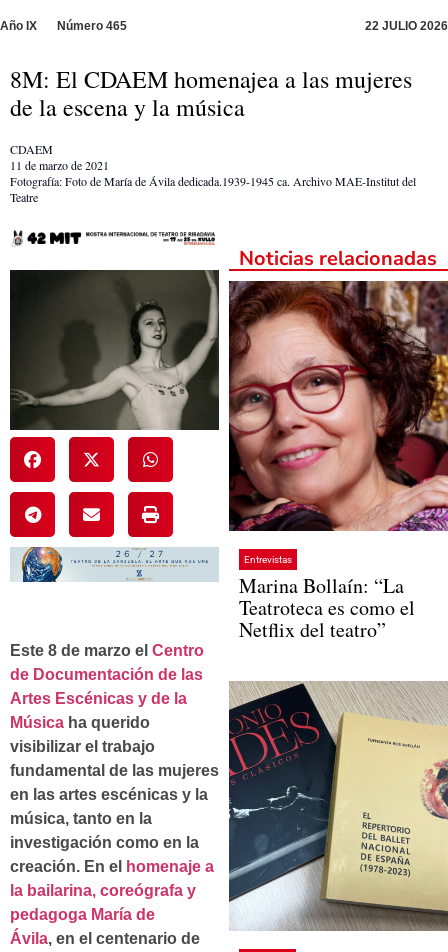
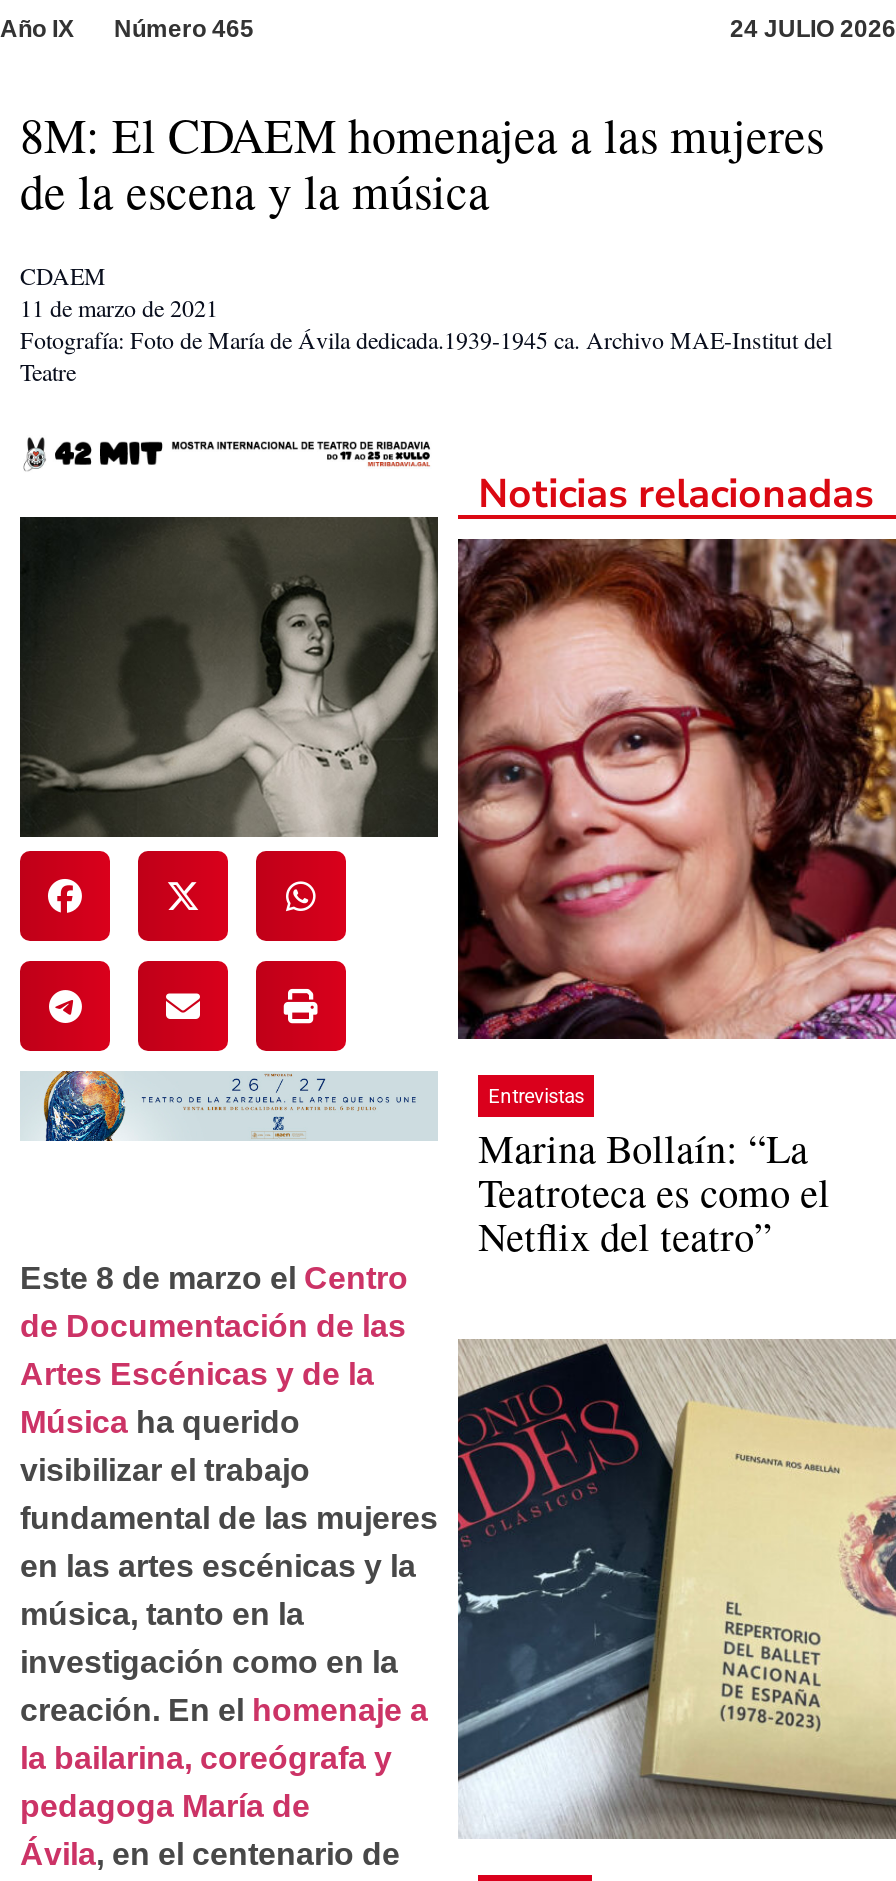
[365,19,448,33] 22 JULIO 2026 -> [730,16,896,44] 24 JULIO 2026

